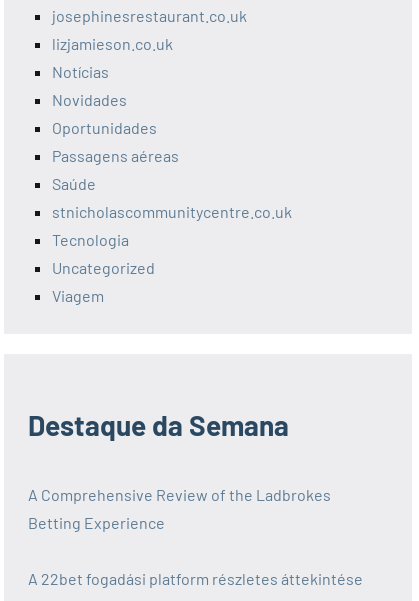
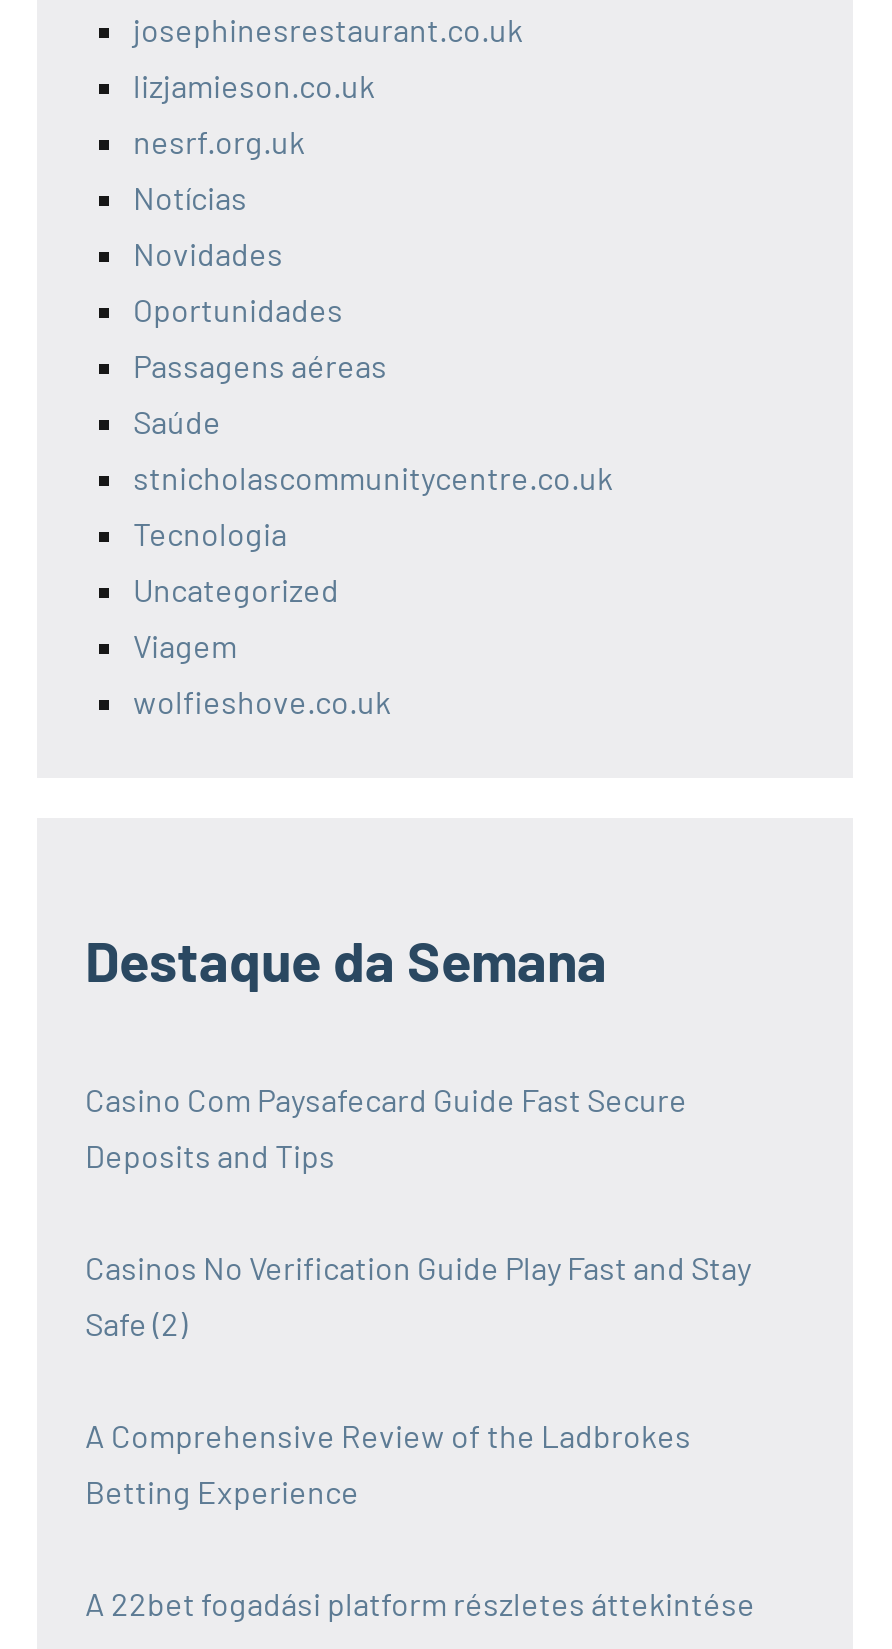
none -> [133,122,305,160] nesrf.org.uk
none -> [133,682,391,720] wolfieshove.co.uk
none -> [85,1080,751,1342] Casino Com Paysafecard Guide Fast Secure | Deposits and Tips | Casinos No Verification Guide Play Fast and Stay | Safe (2)

